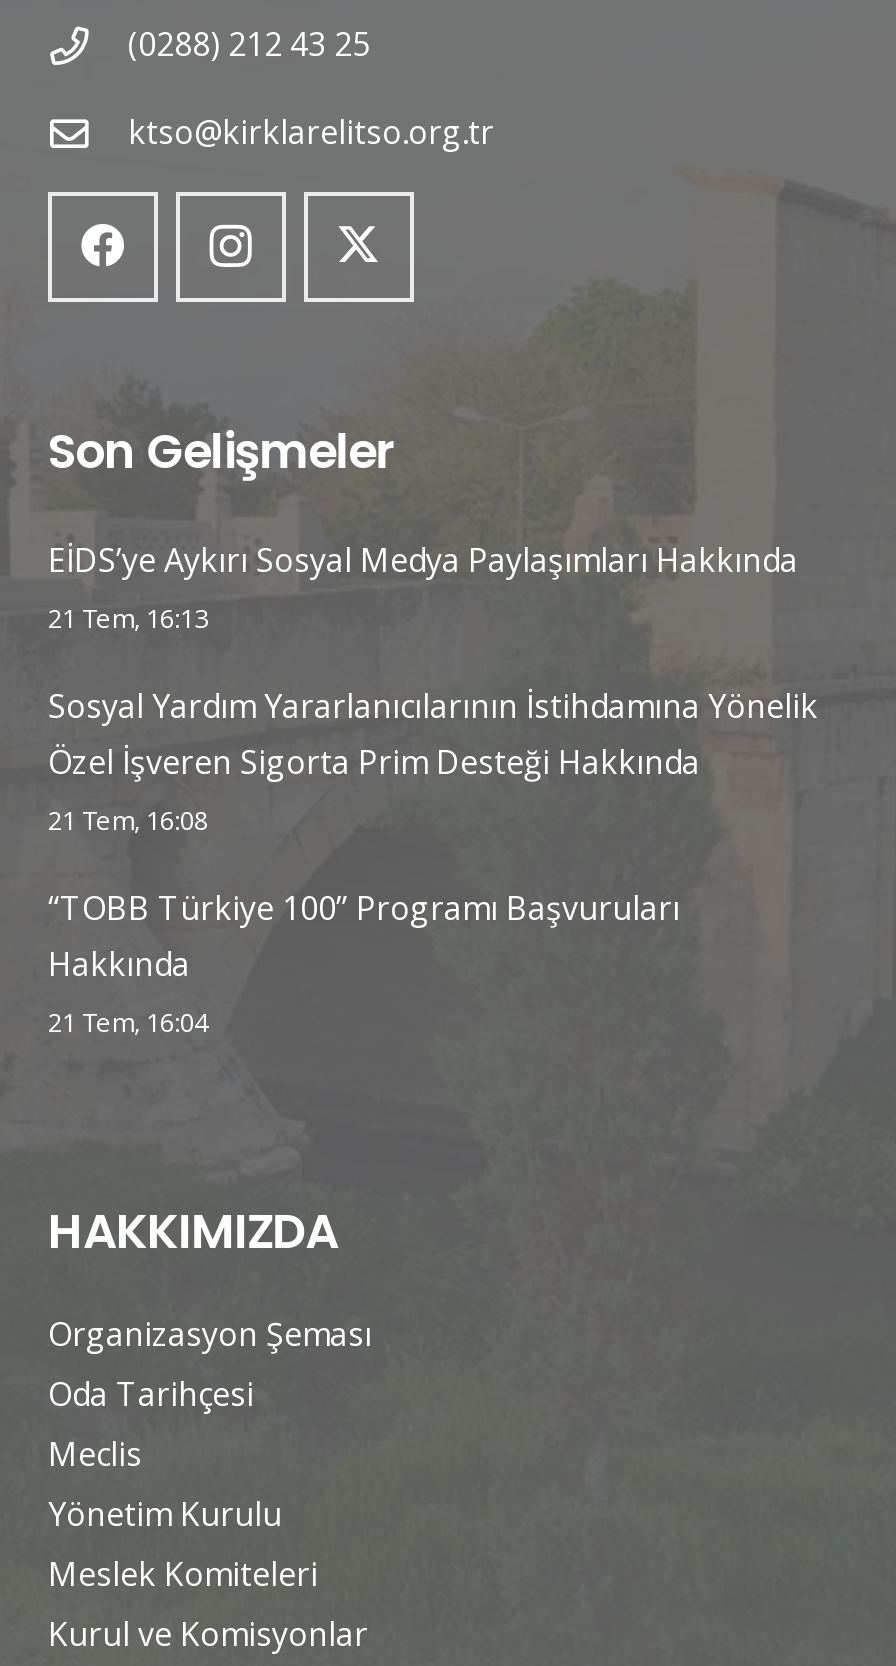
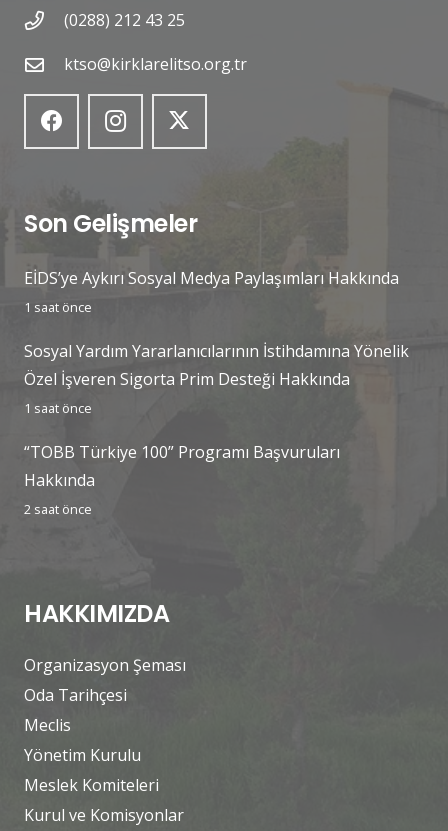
[48,600,208,636] 21 Tem, 16:13 -> [24,298,92,316] 1 saat önce
[48,802,208,838] 21 Tem, 16:08 -> [24,399,92,417] 1 saat önce
[48,1004,208,1040] 21 Tem, 16:04 -> [24,500,92,518] 2 saat önce

